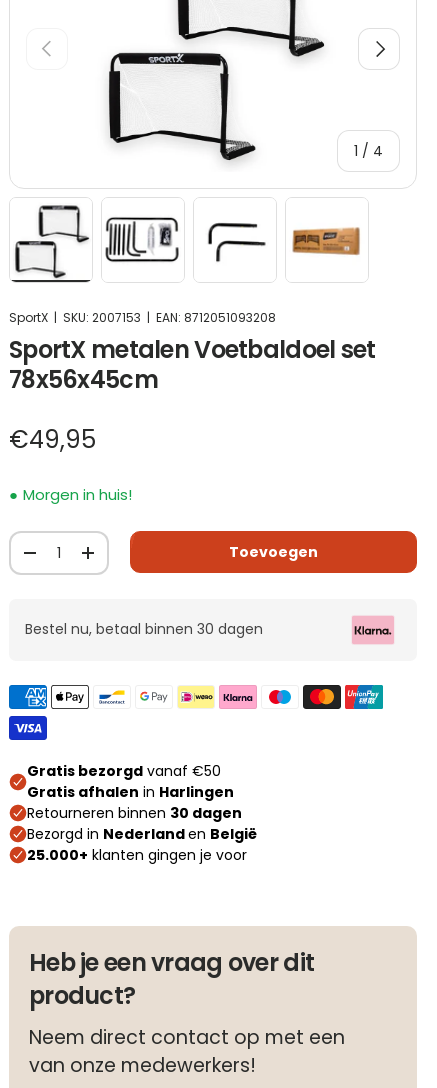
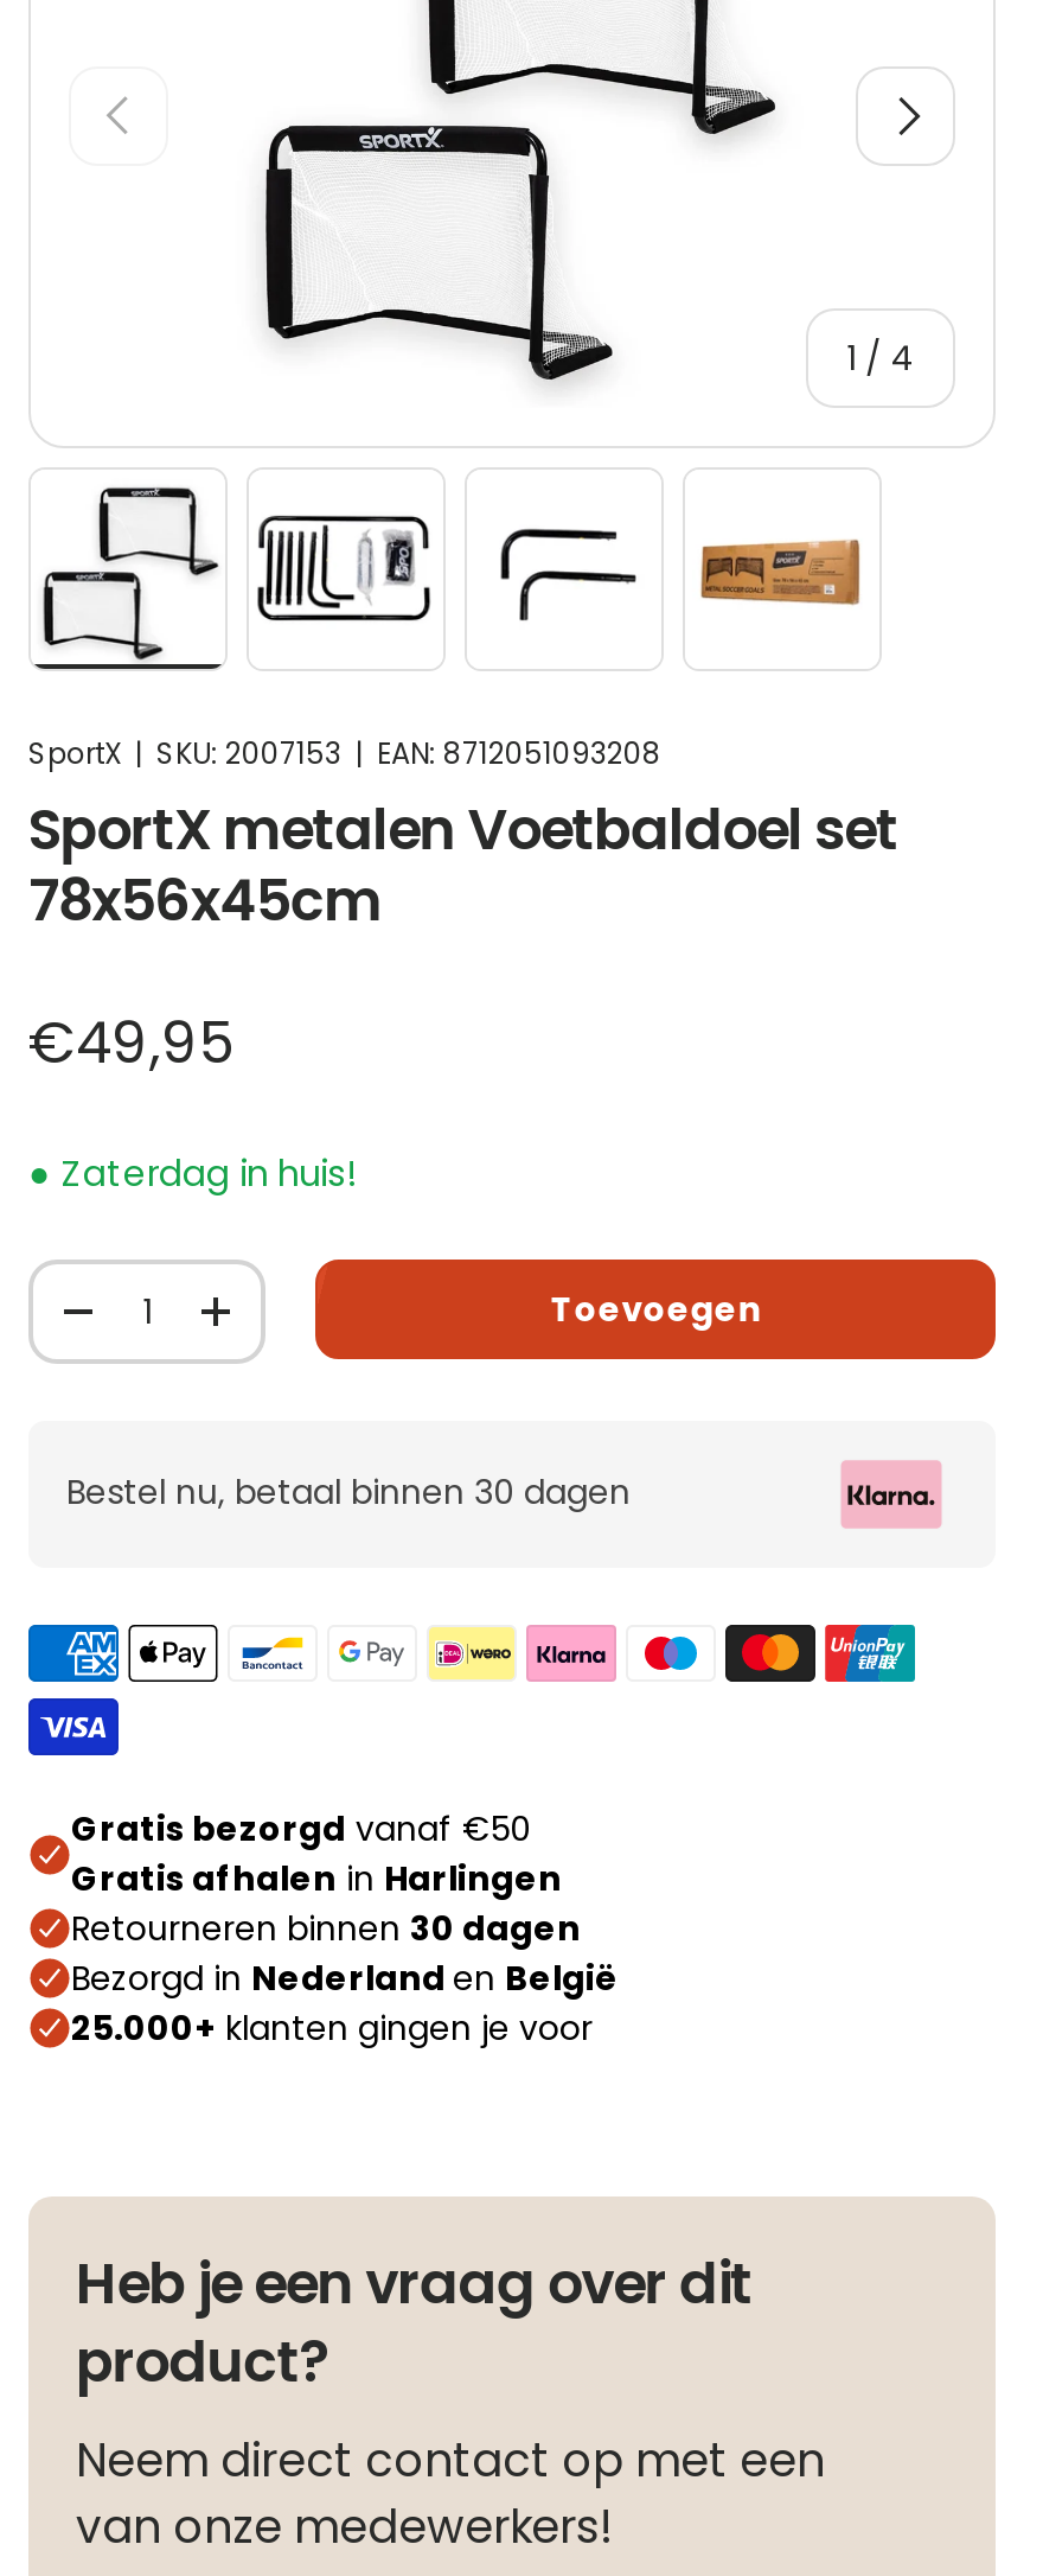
[23,484,132,505] Morgen in huis! -> [62,1147,356,1197] Zaterdag in huis!

